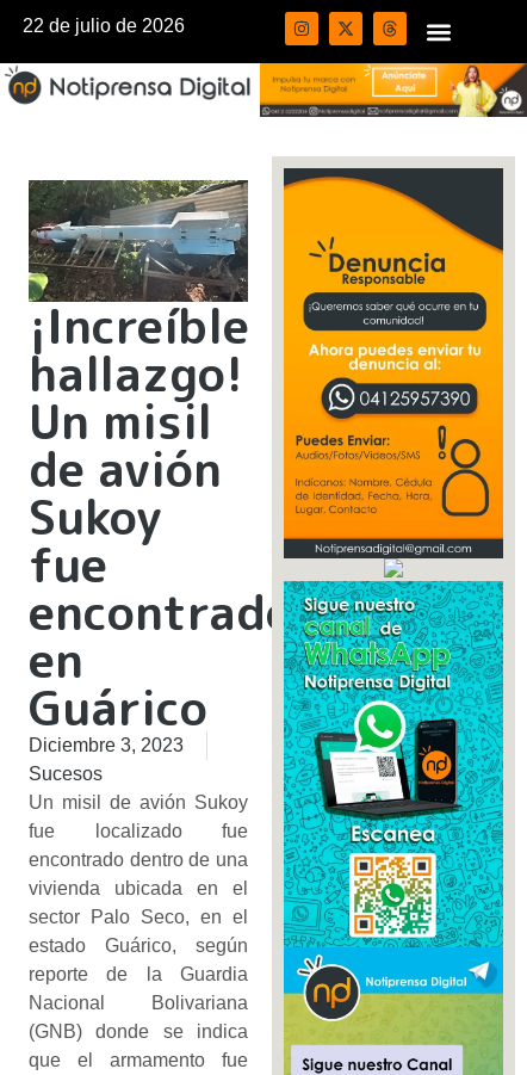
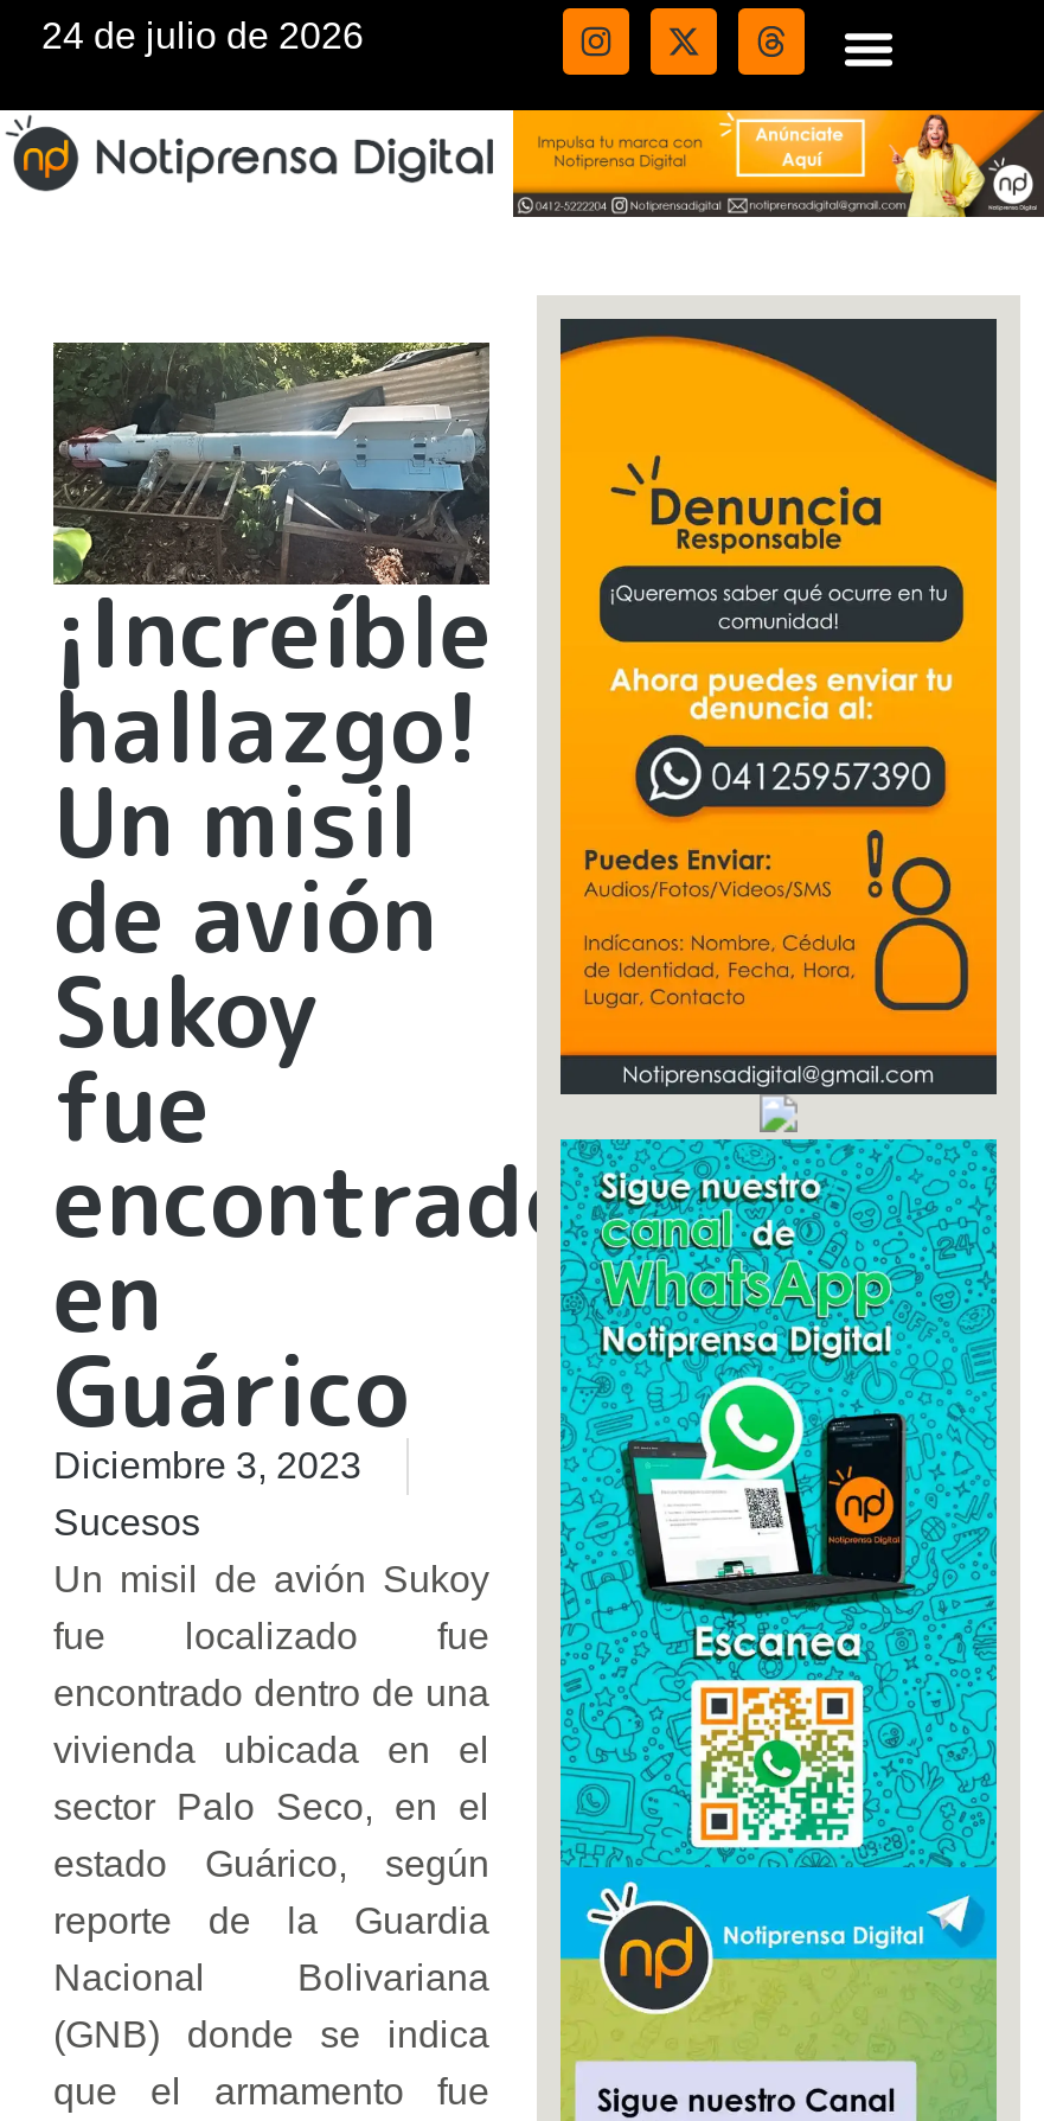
[23,16,185,36] 22 de julio de 2026 -> [41,15,364,56] 24 de julio de 2026

